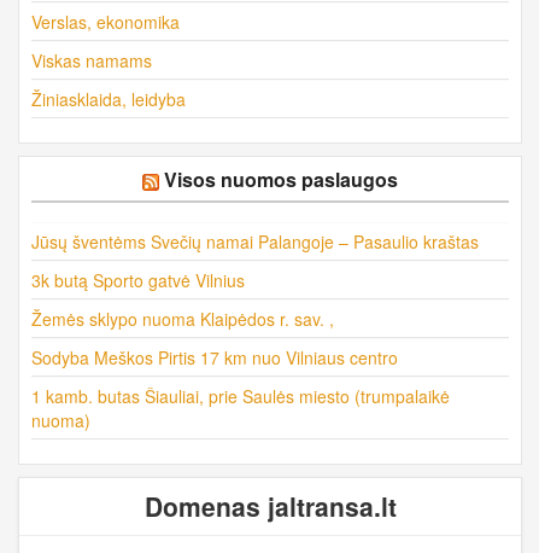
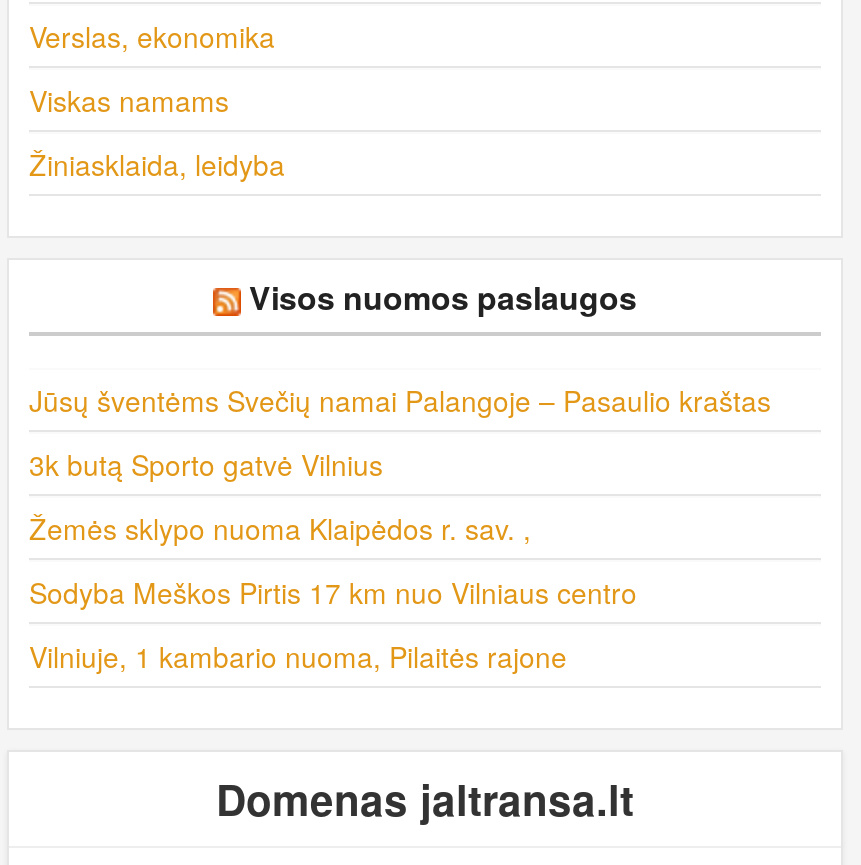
[31,384,450,432] 1 kamb. butas Šiauliai, prie Saulės miesto (trumpalaikė | nuoma) -> [29,635,567,675] Vilniuje, 1 kambario nuoma, Pilaitės rajone

